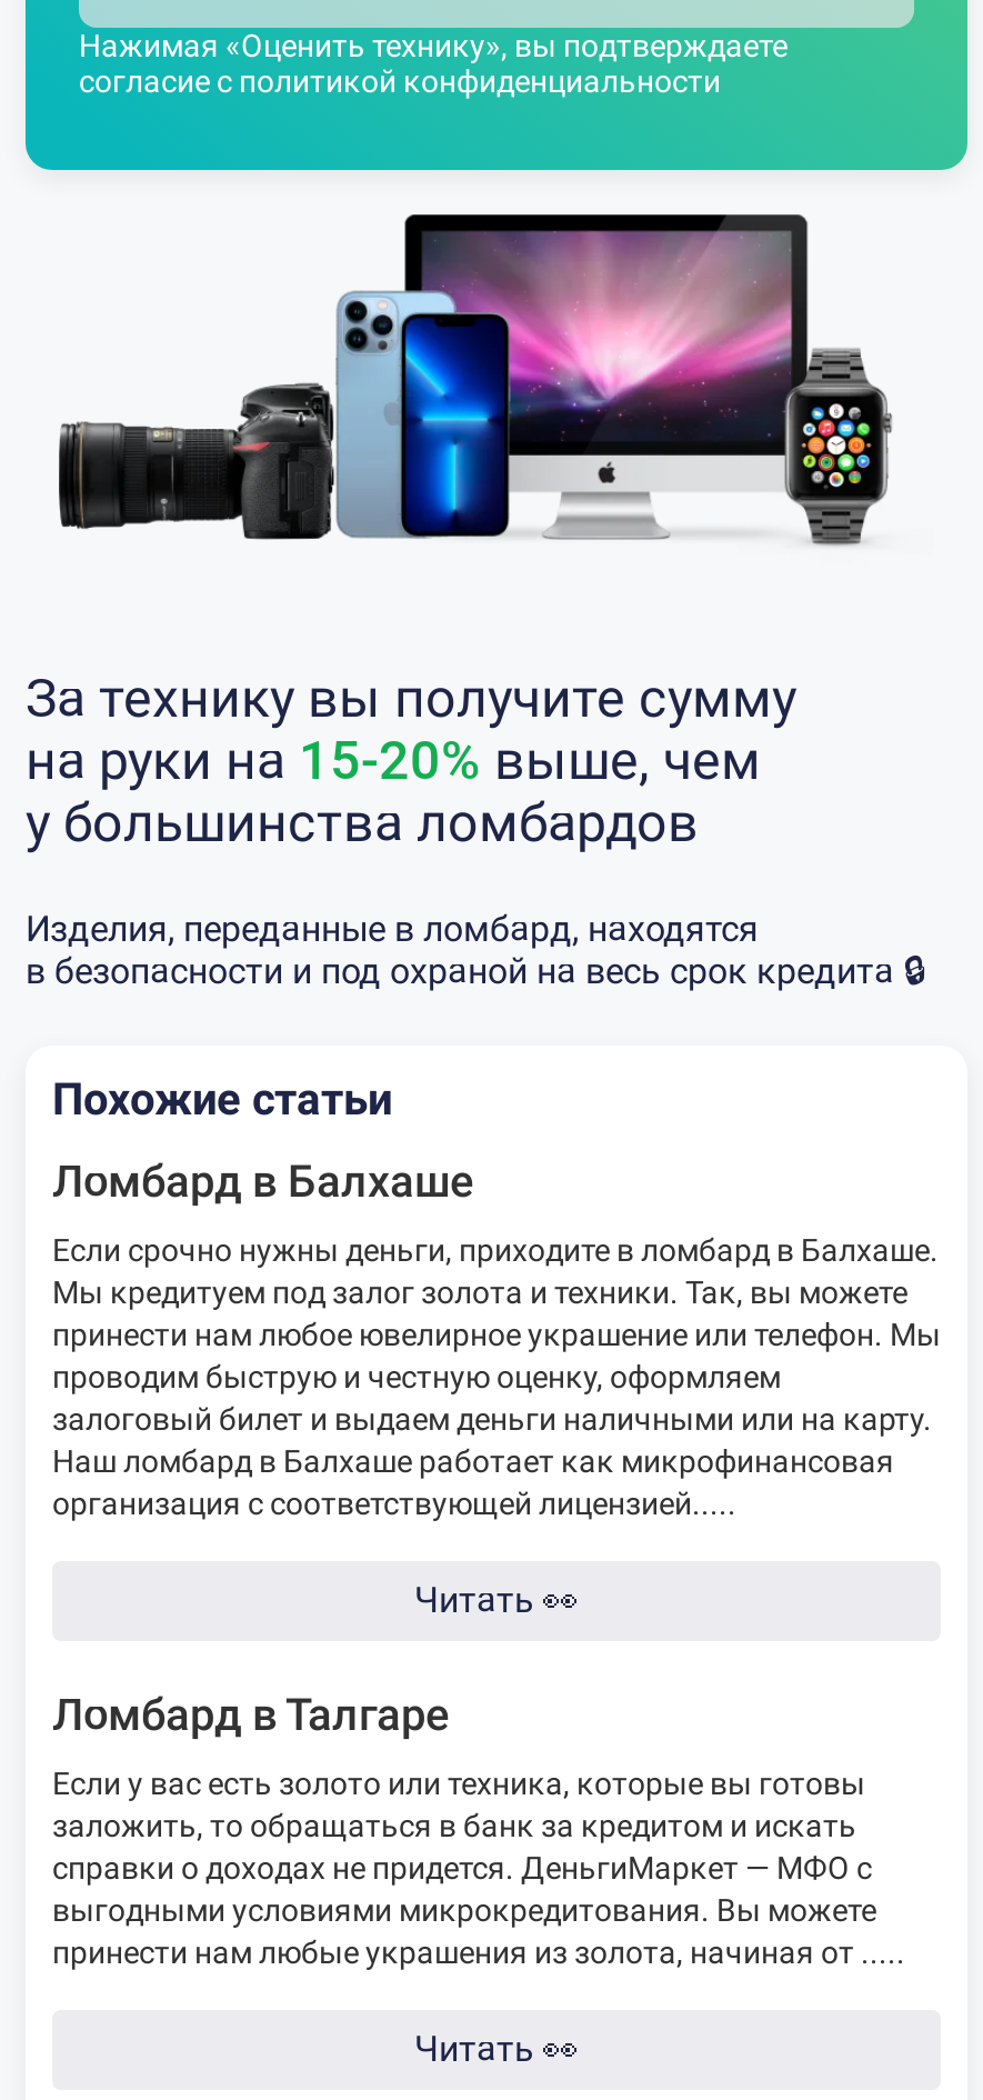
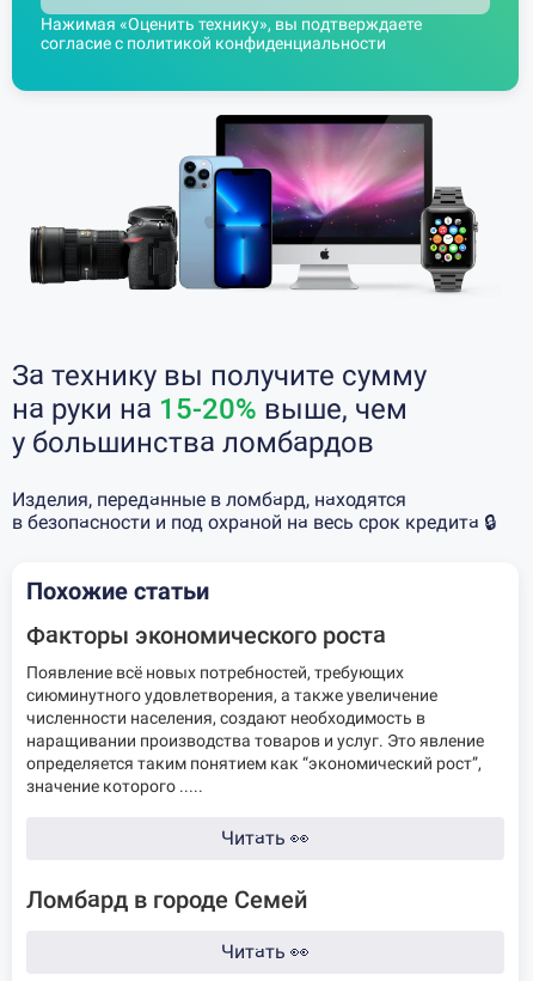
[52,1155,474,1208] Ломбард в Балхаше -> [26,621,386,650] Факторы экономического роста
[52,1233,941,1522] Если срочно нужны деньги, приходите в ломбард в Балхаше. | Мы кредитуем под залог золота и техники. Так, вы можете | принести нам любое ювелирное украшение или телефон. Мы | проводим быструю и честную оценку, оформляем | залоговый билет и выдаем деньги наличными или на карту. | Наш ломбард в Балхаше работает как микрофинансовая | организация с соответствующей лицензией..... -> [26,663,484,796] Появление всё новых потребностей, требующих | сиюминутного удовлетворения, а также увеличение | численности населения, создают необходимость в | наращивании производства товаров и услуг. Это явление | определяется таким понятием как “экономический рост”, | значение которого .....
[52,1688,905,1970] Ломбард в Талгаре | Если у вас есть золото или техника, которые вы готовы | заложить, то обращаться в банк за кредитом и искать | справки о доходах не придется. ДеньгиМаркет — МФО с | выгодными условиями микрокредитования. Вы можете | принести нам любые украшения из золота, начиная от ..... -> [26,886,307,914] Ломбард в городе Семей

